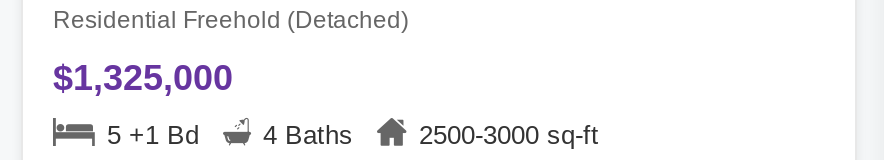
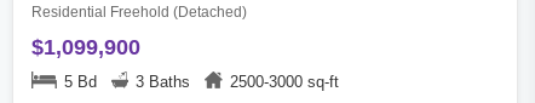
[53,58,233,98] $1,325,000 -> [31,35,140,59] $1,099,900
[107,120,353,150] 5 +1 Bd | 4 Baths -> [64,73,190,91] 5 Bd | 3 Baths

